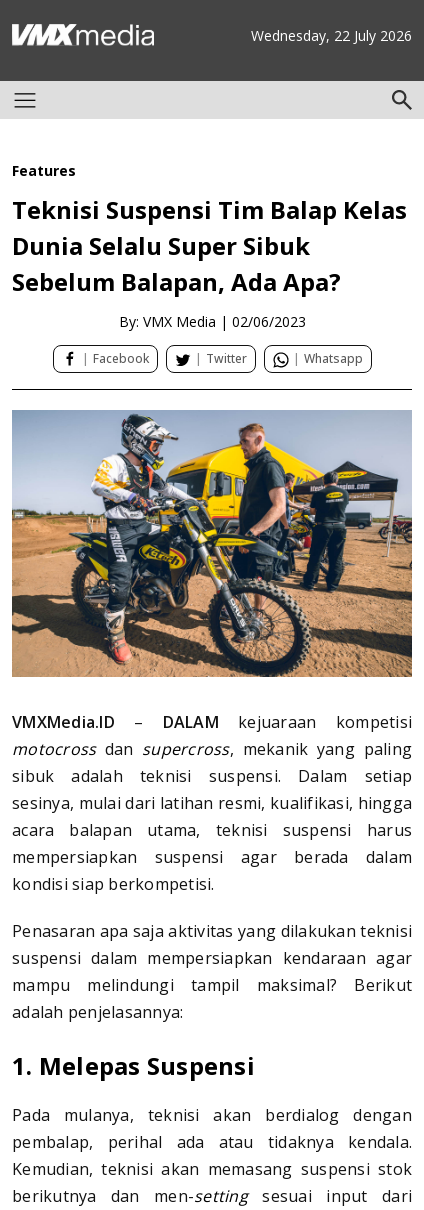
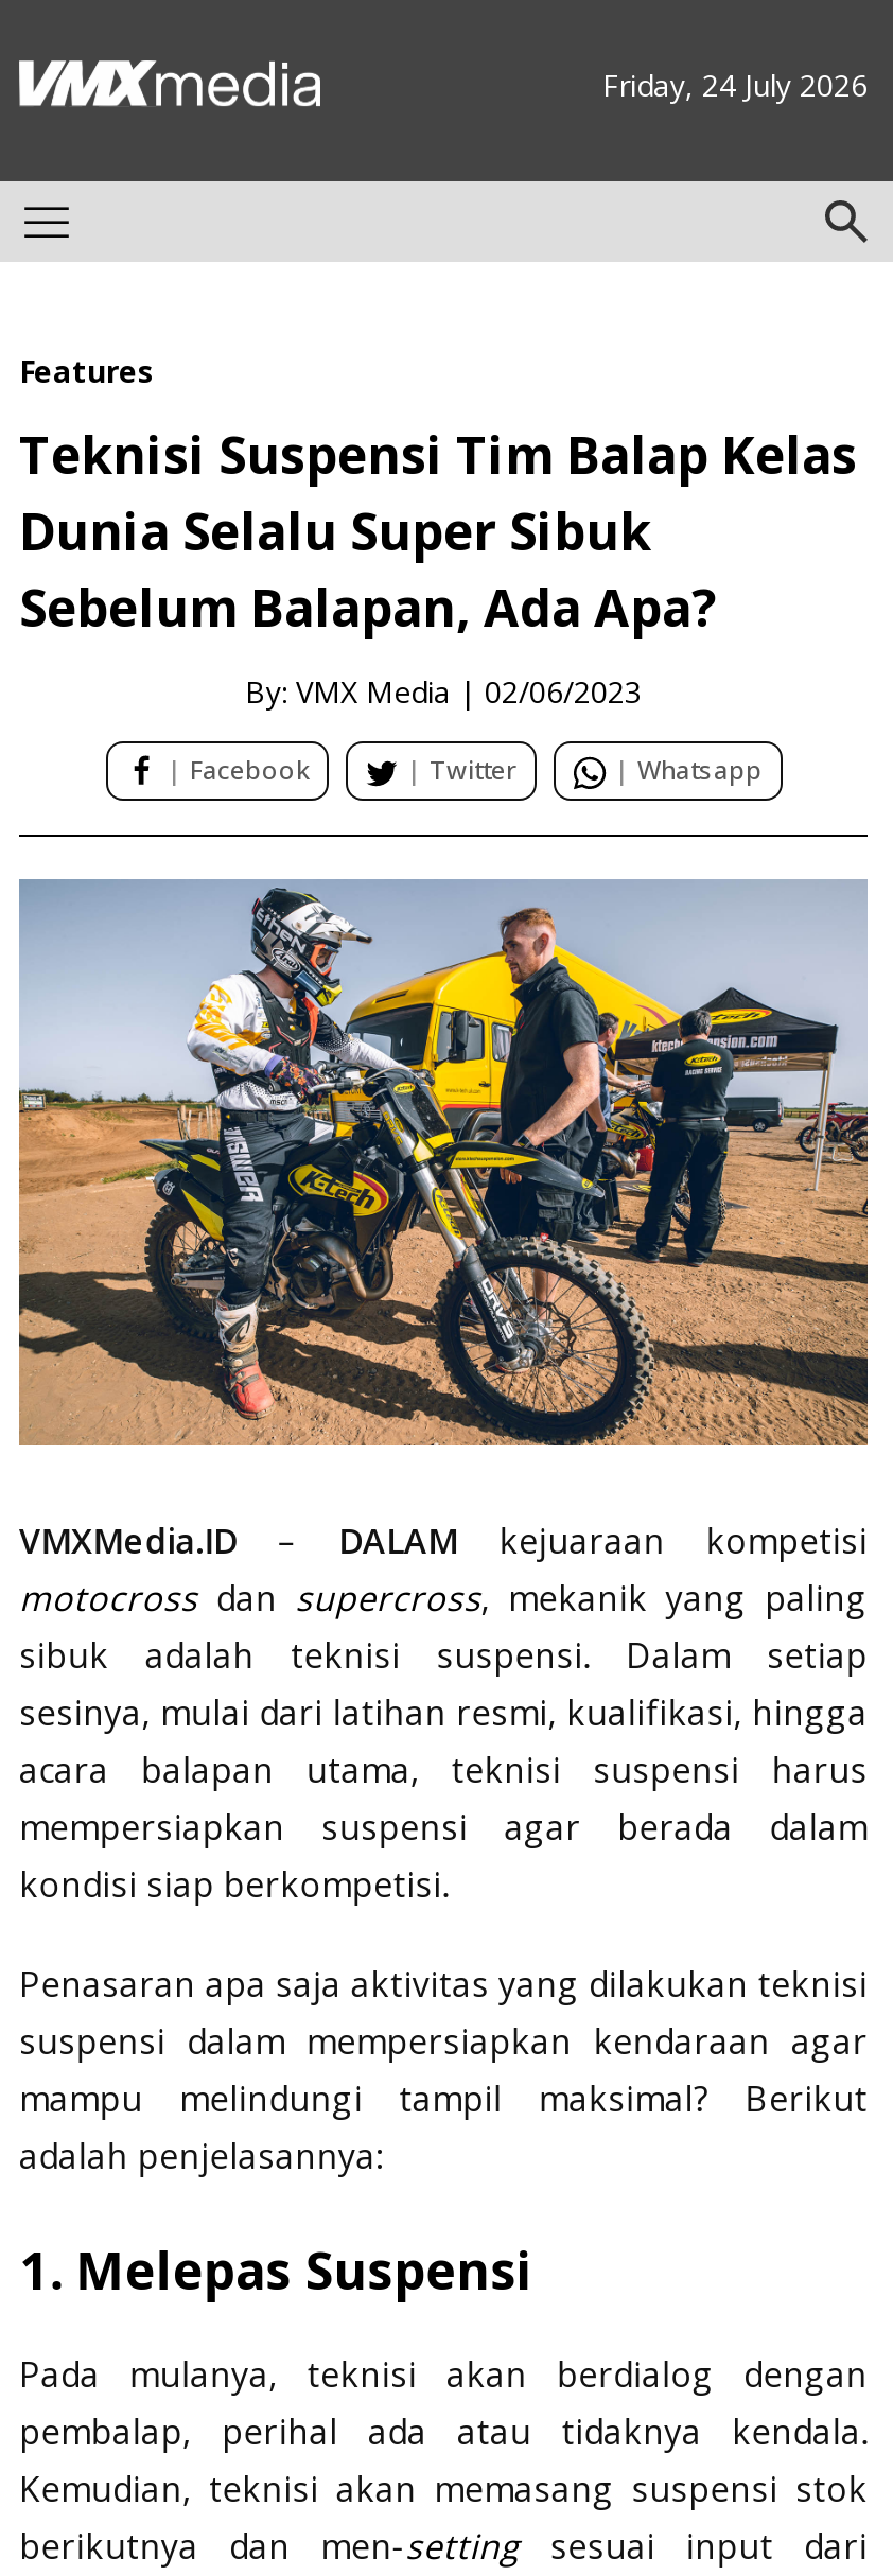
[251,25,412,44] Wednesday, 22 July 2026 -> [602,64,868,104] Friday, 24 July 2026

